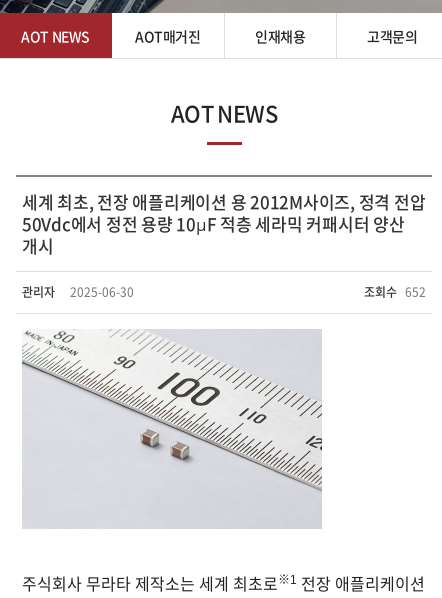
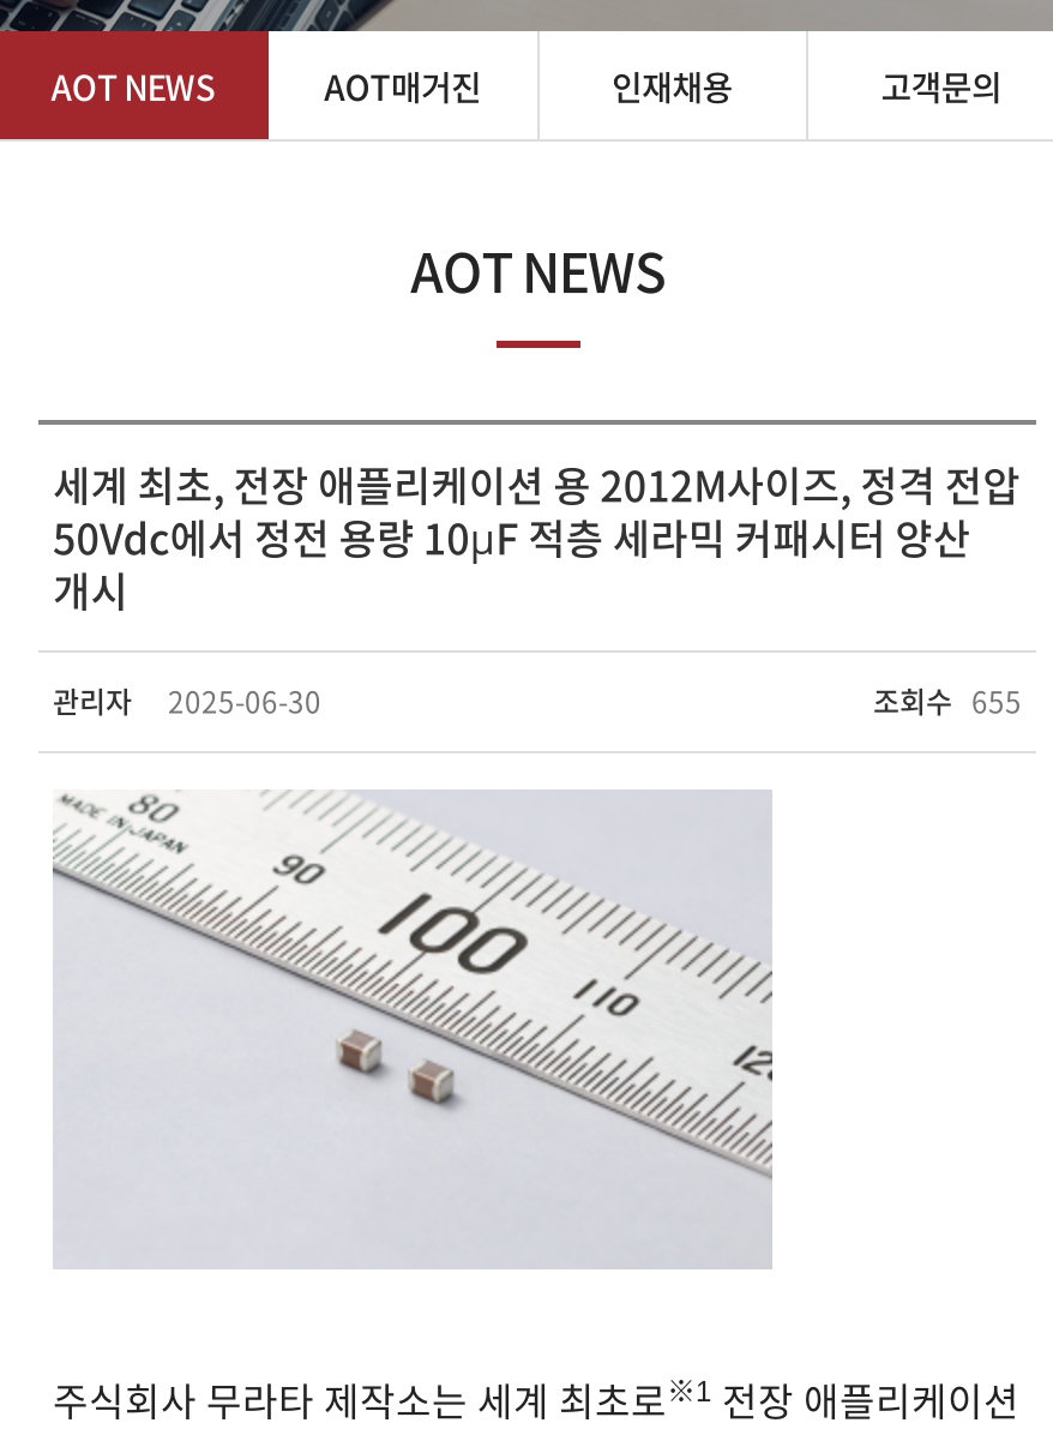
[364,283,426,301] 조회수 652 -> [873,679,1022,722] 조회수 655

